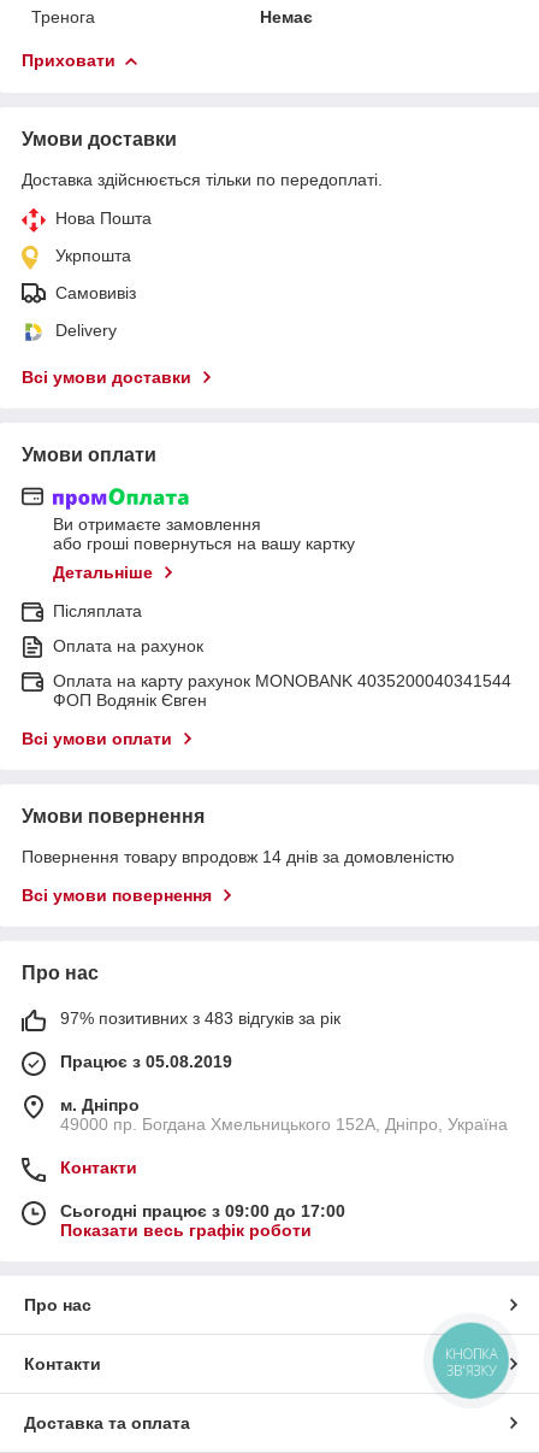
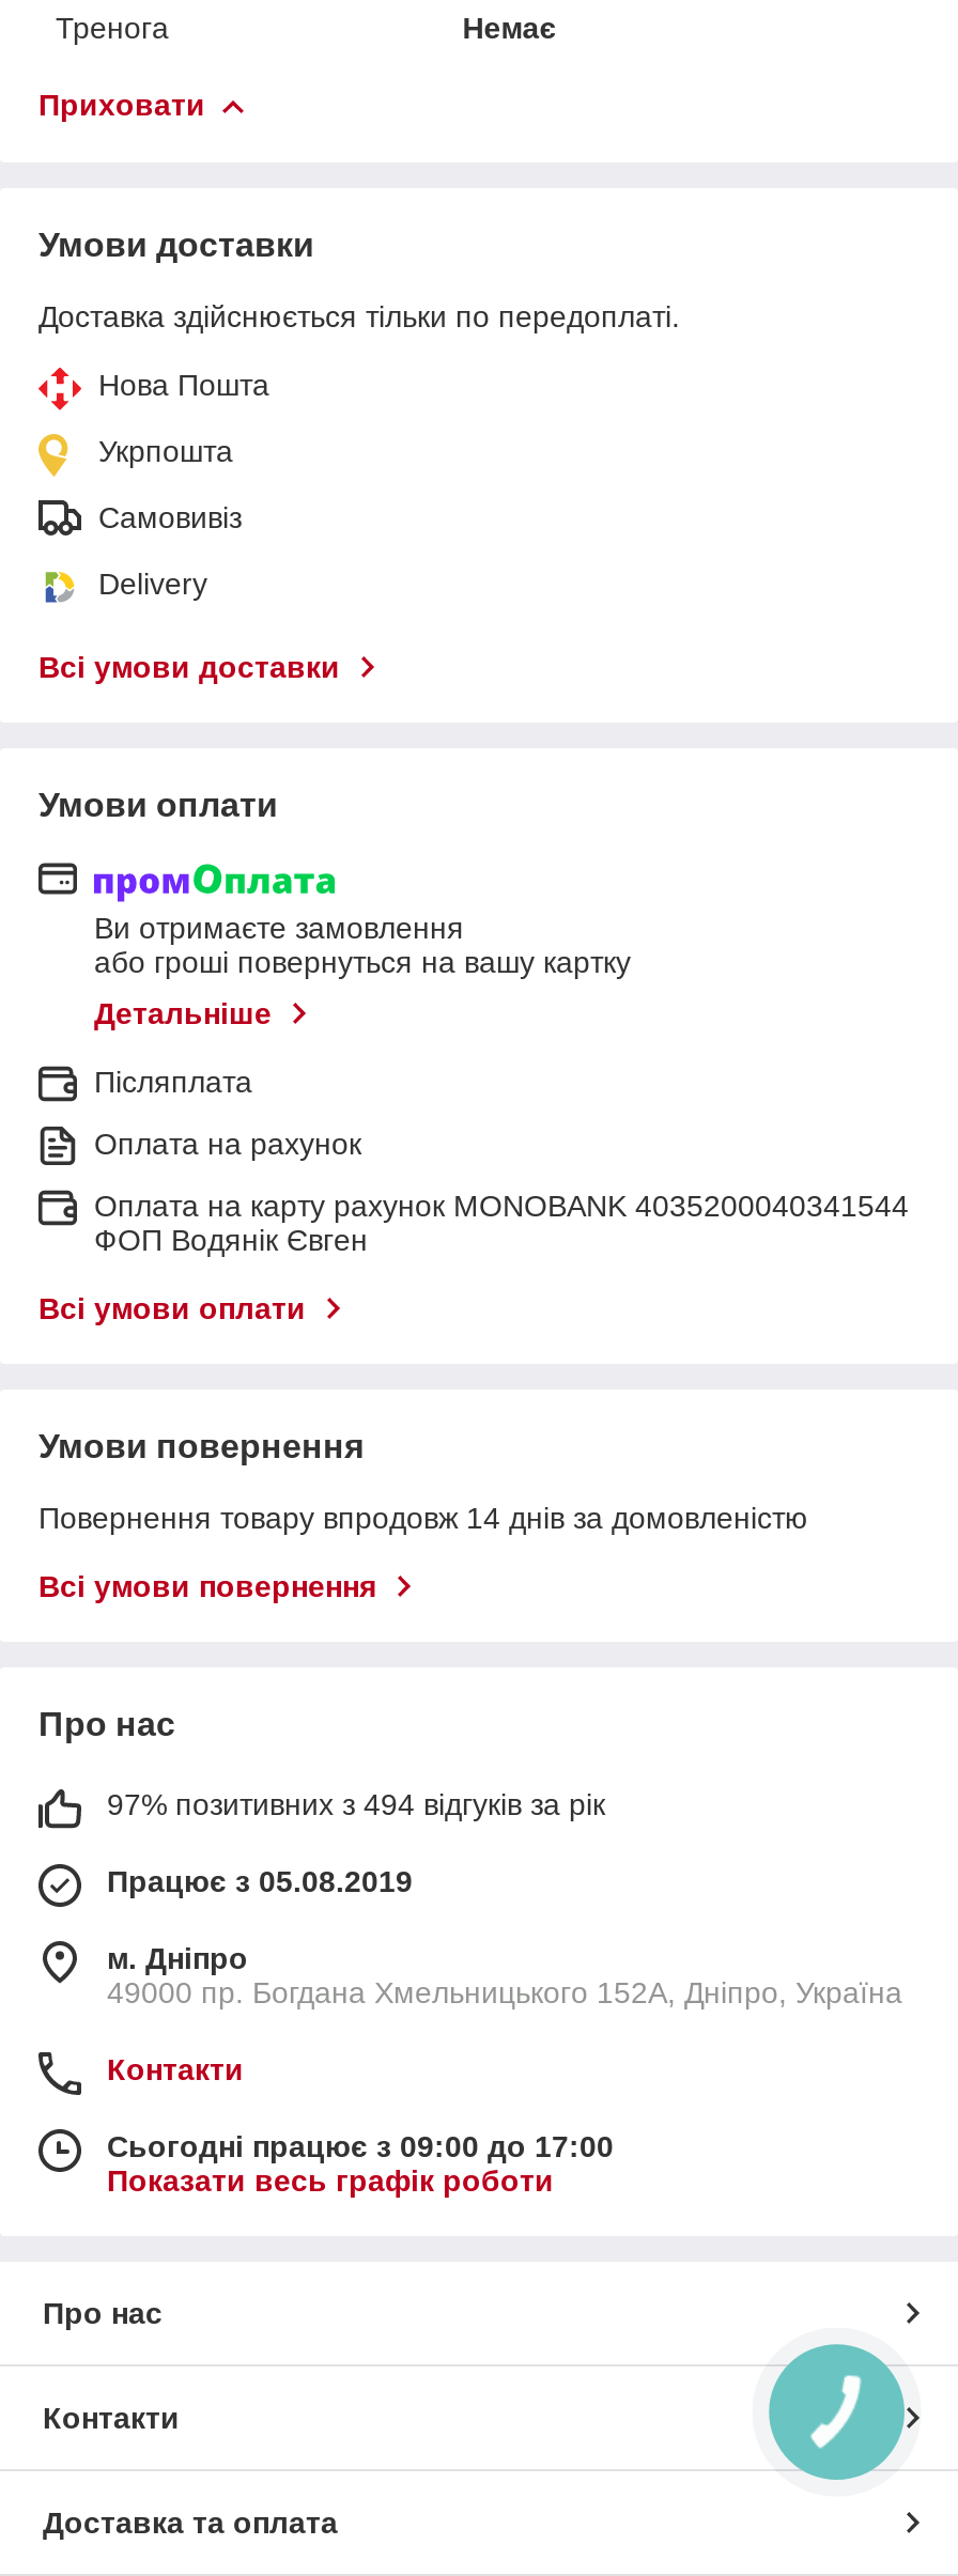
[60,1009,340,1028] 97% позитивних з 483 відгуків за рік -> [107,1788,605,1822] 97% позитивних з 494 відгуків за рік
[445,1345,497,1380] КНОПКА | ЗВ'ЯЗКУ -> none

